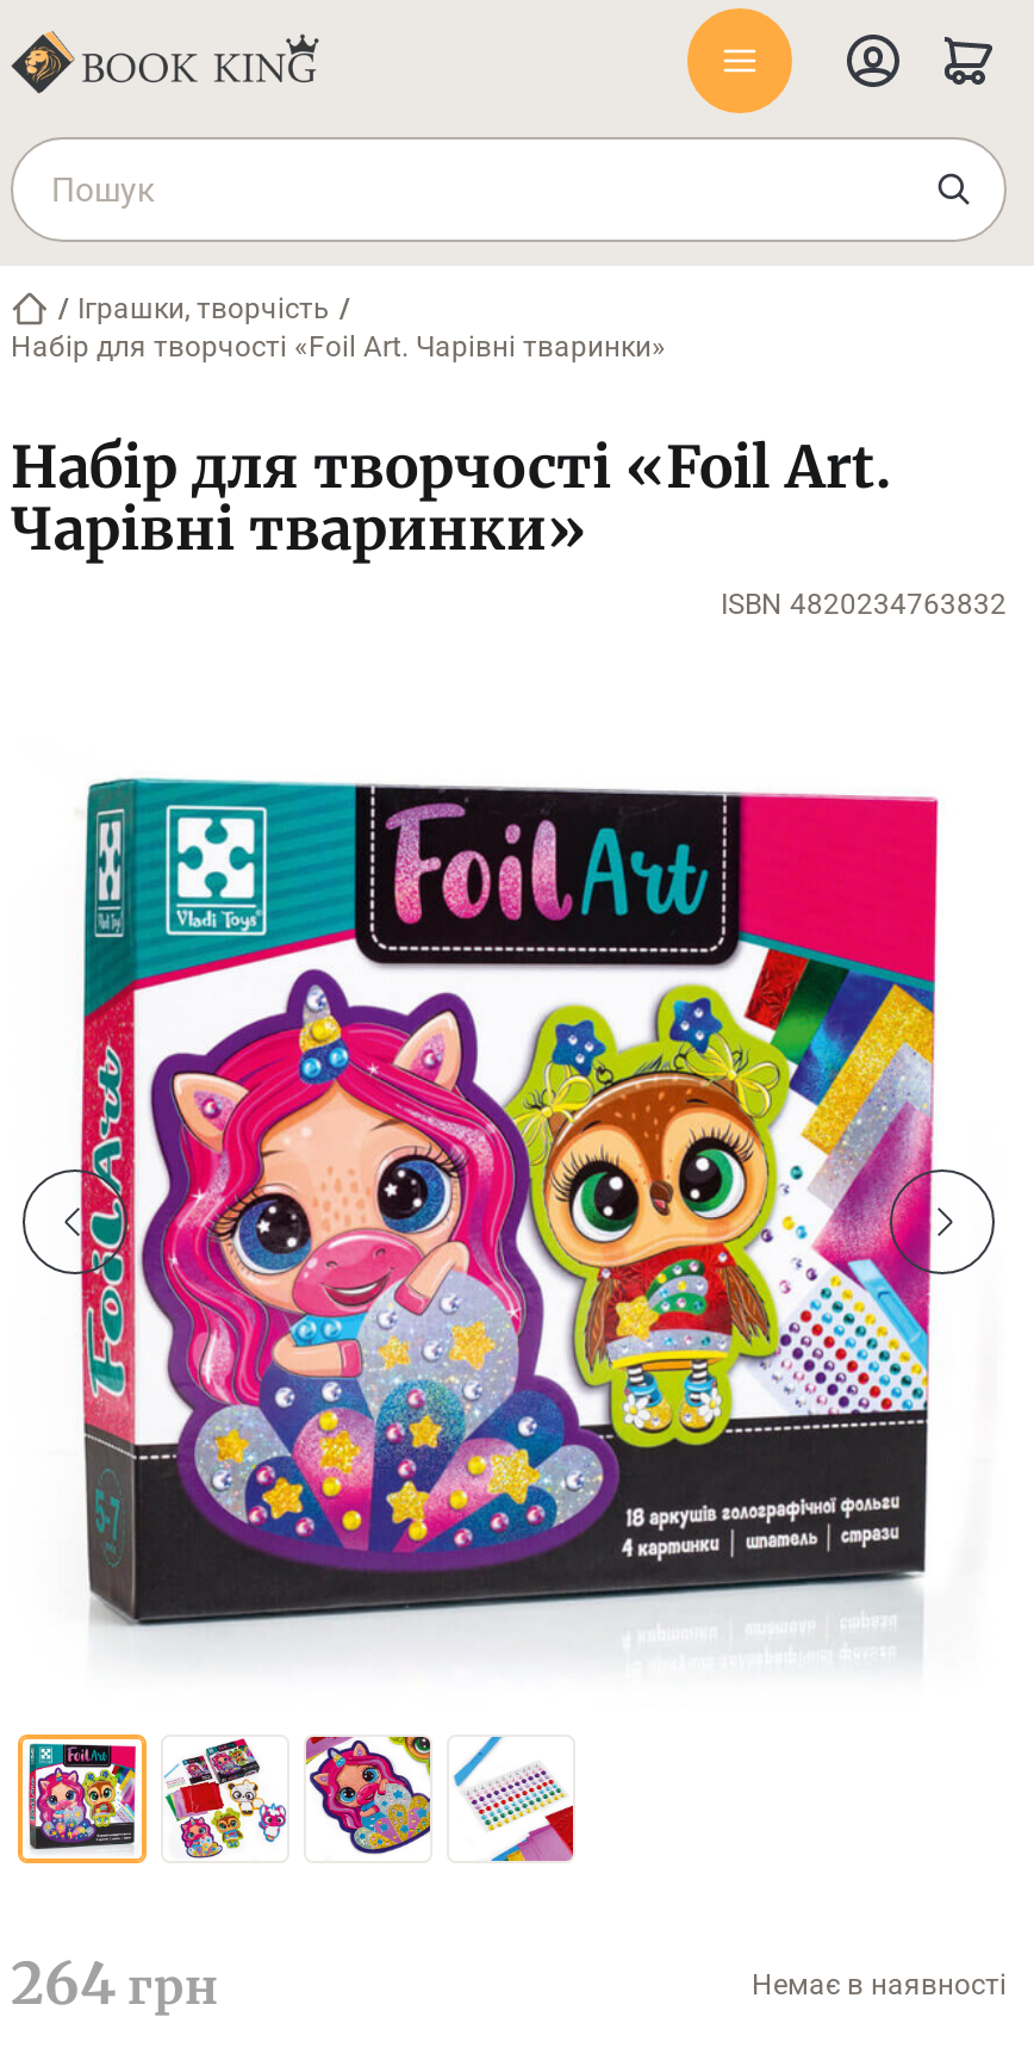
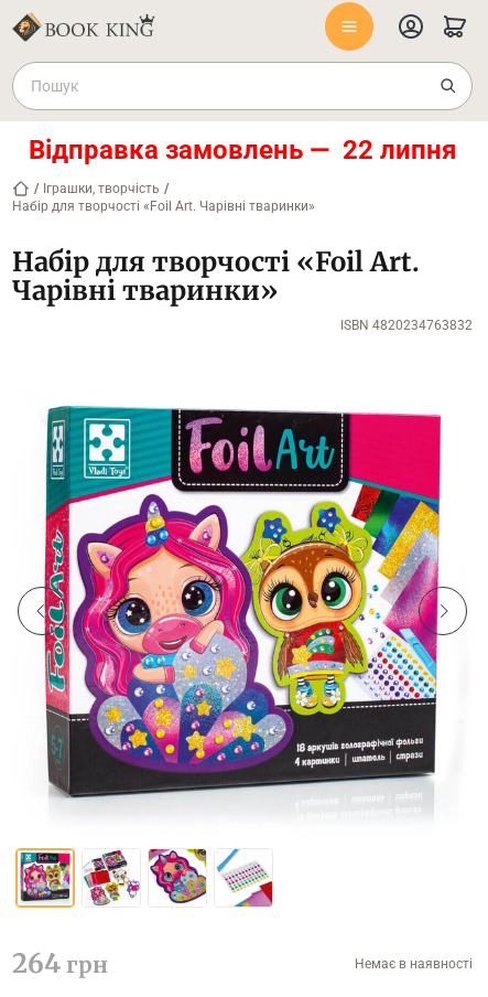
none -> [29,135,456,165] Відправка замовлень — 22 липня

